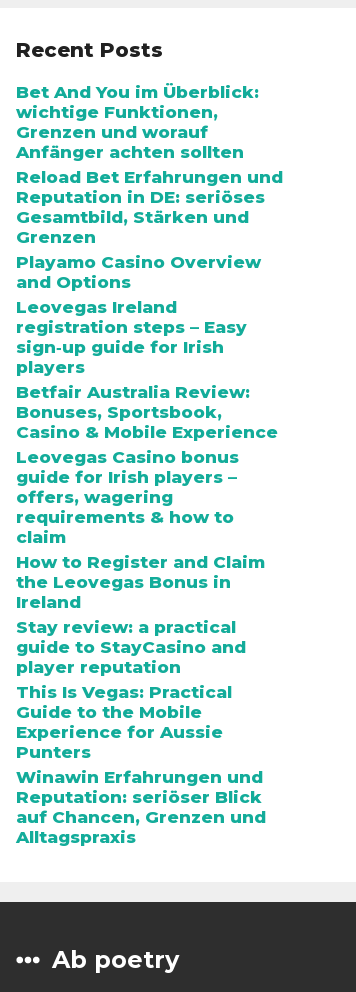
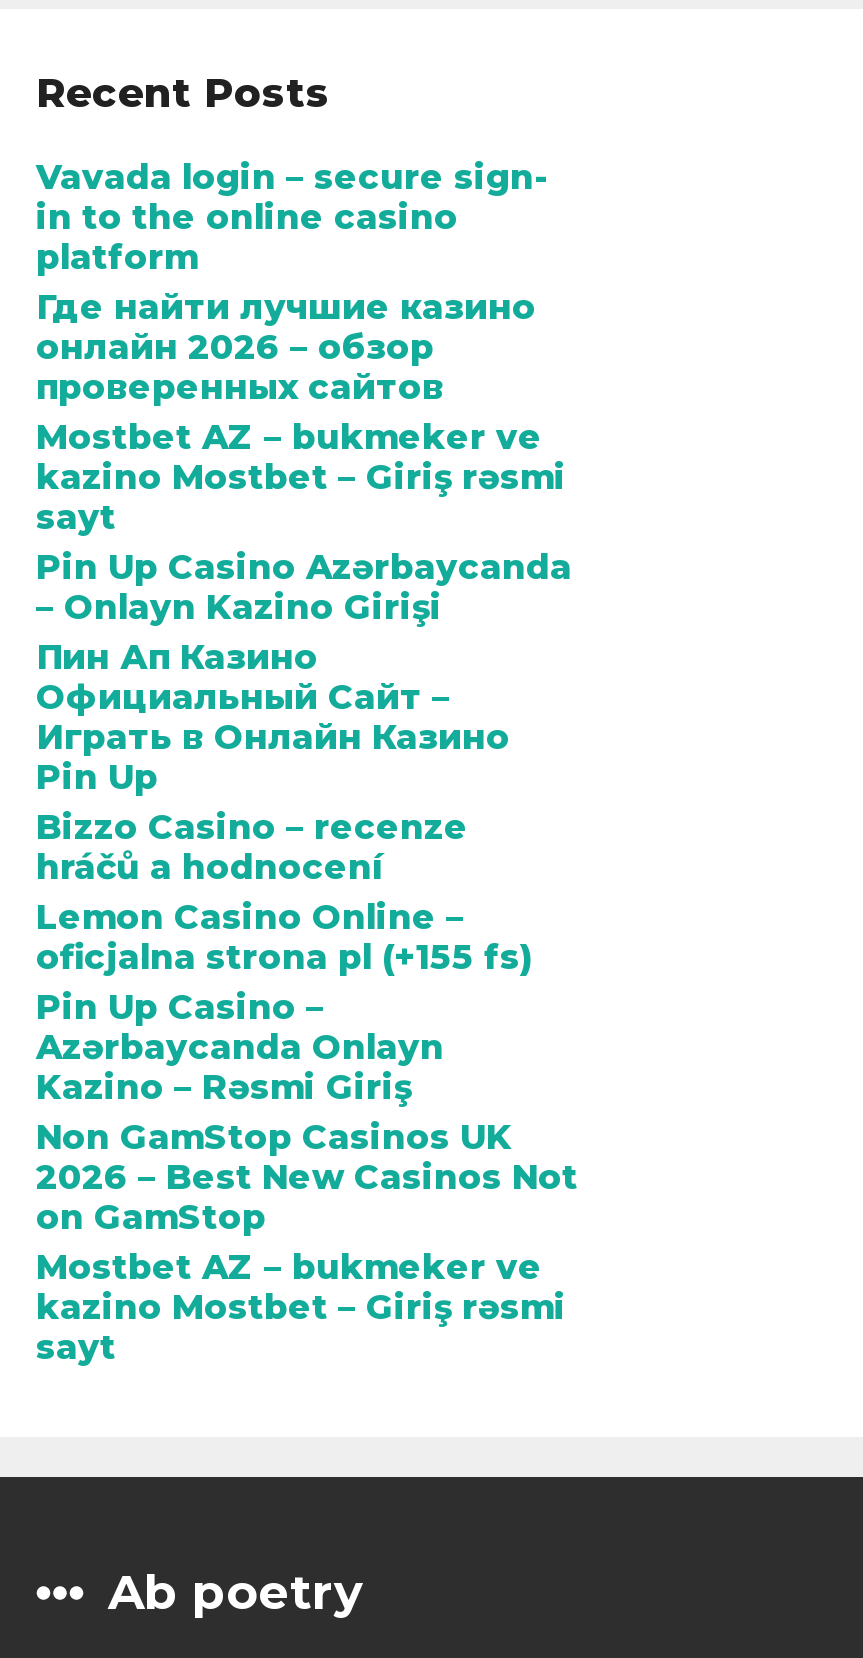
[16,82,283,847] Bet And You im Überblick: | wichtige Funktionen, | Grenzen und worauf | Anfänger achten sollten | Reload Bet Erfahrungen und | Reputation in DE: seriöses | Gesamtbild, Stärken und | Grenzen | Playamo Casino Overview | and Options | Leovegas Ireland | registration steps – Easy | sign‑up guide for Irish | players | Betfair Australia Review: | Bonuses, Sportsbook, | Casino & Mobile Experience | Leovegas Casino bonus | guide for Irish players – | offers, wagering | requirements & how to | claim | How to Register and Claim | the Leovegas Bonus in | Ireland | Stay review: a practical | guide to StayCasino and | player reputation | This Is Vegas: Practical | Guide to the Mobile | Experience for Aussie | Punters | Winawin Erfahrungen und | Reputation: seriöser Blick | auf Chancen, Grenzen und | Alltagspraxis -> [36,157,578,1367] Vavada login – secure sign- | in to the online casino | platform | Где найти лучшие казино | онлайн 2026 – обзор | проверенных сайтов | Mostbet AZ – bukmeker ve | kazino Mostbet – Giriş rəsmi | sayt | Pin Up Casino Azərbaycanda | – Onlayn Kazino Girişi | Пин Ап Казино | Официальный Сайт – | Играть в Онлайн Казино | Pin Up | Bizzo Casino – recenze | hráčů a hodnocení | Lemon Casino Online – | oficjalna strona pl (+155 fs) | Pin Up Casino – | Azərbaycanda Onlayn | Kazino – Rəsmi Giriş | Non GamStop Casinos UK | 2026 – Best New Casinos Not | on GamStop | Mostbet AZ – bukmeker ve | kazino Mostbet – Giriş rəsmi | sayt

